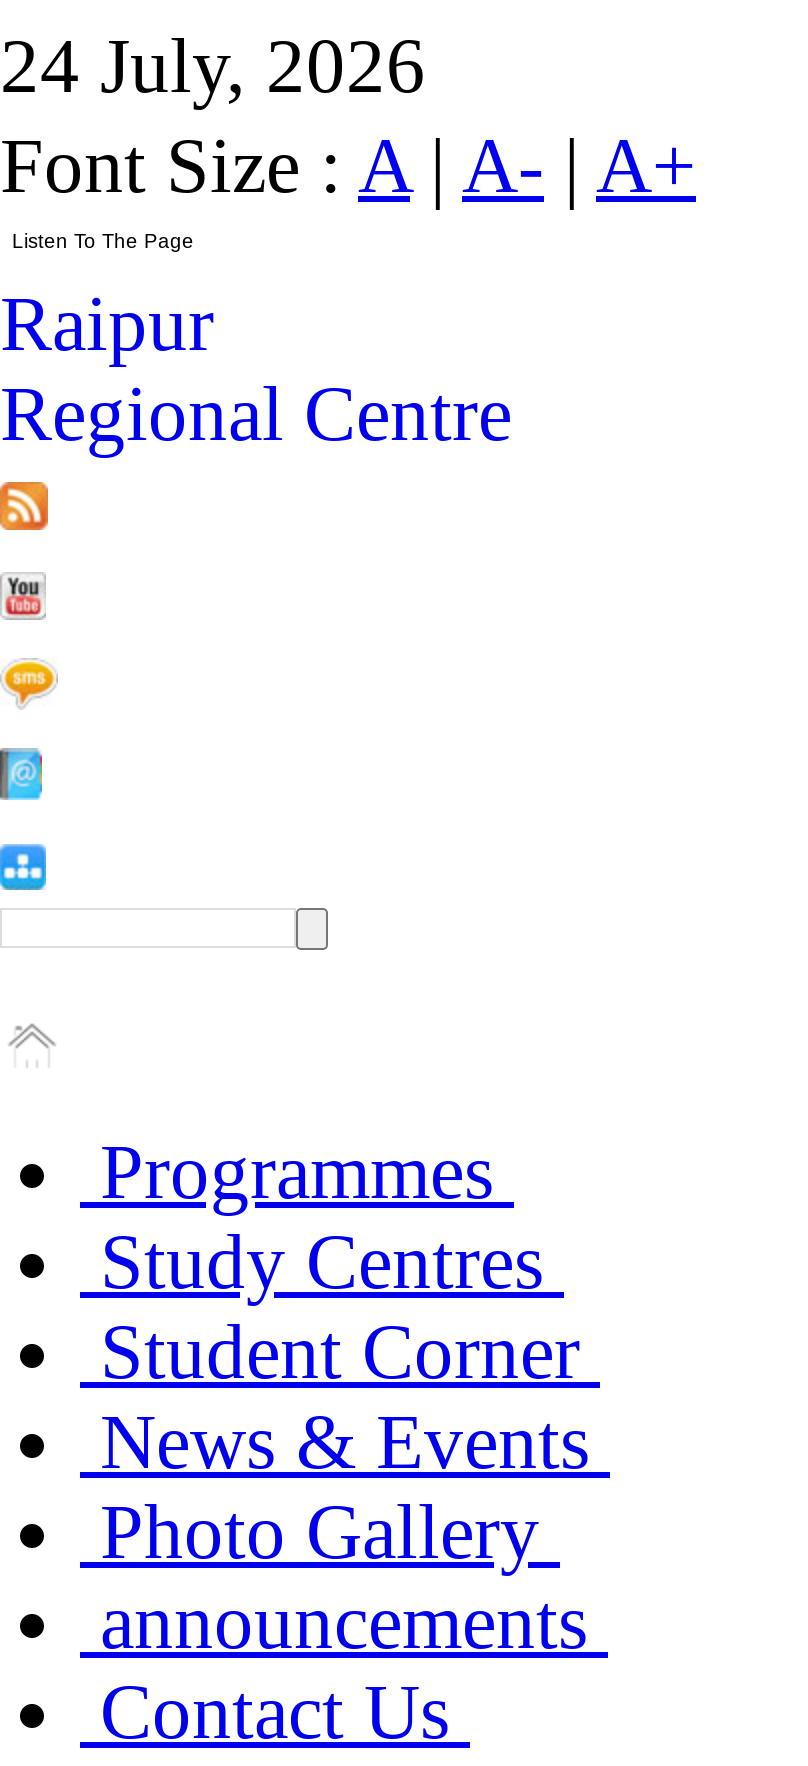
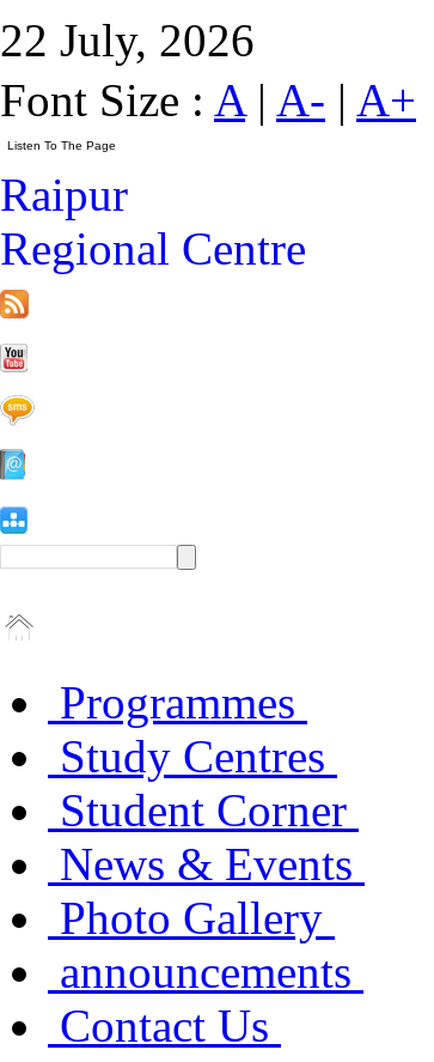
[0,22,426,108] 24 July, 2026 -> [0,14,255,66] 22 July, 2026

